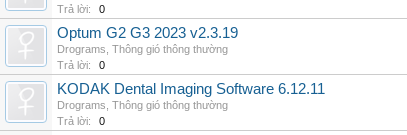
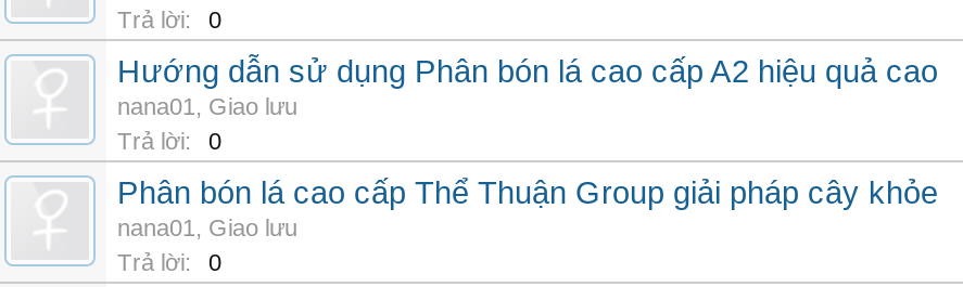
[57,25,238,55] Optum G2 G3 2023 v2.3.19 | Drograms, Thông gió thông thường -> [117,54,938,119] Hướng dẫn sử dụng Phân bón lá cao cấp A2 hiệu quả cao | nana01, Giao lưu
[57,81,325,111] KODAK Dental Imaging Software 6.12.11 | Drograms, Thông gió thông thường -> [117,175,938,240] Phân bón lá cao cấp Thể Thuận Group giải pháp cây khỏe | nana01, Giao lưu

